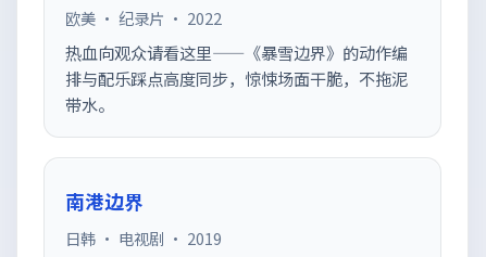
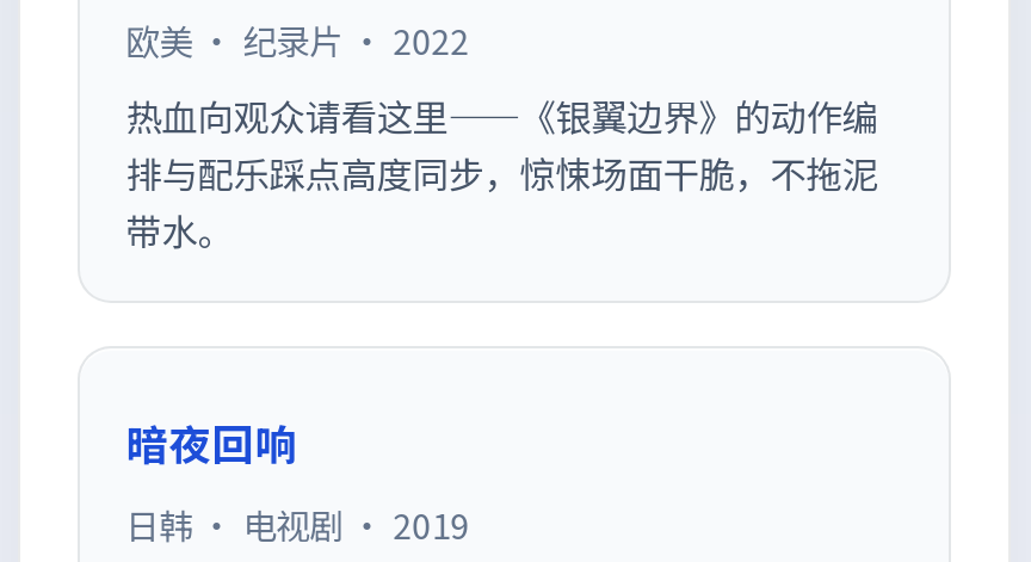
[65,40,408,64] 热血向观众请看这里——《暴雪边界》的动作编 -> [126,88,878,141] 热血向观众请看这里——《银翼边界》的动作编
[65,188,144,215] 南港边界 -> [126,414,298,473] 暗夜回响

